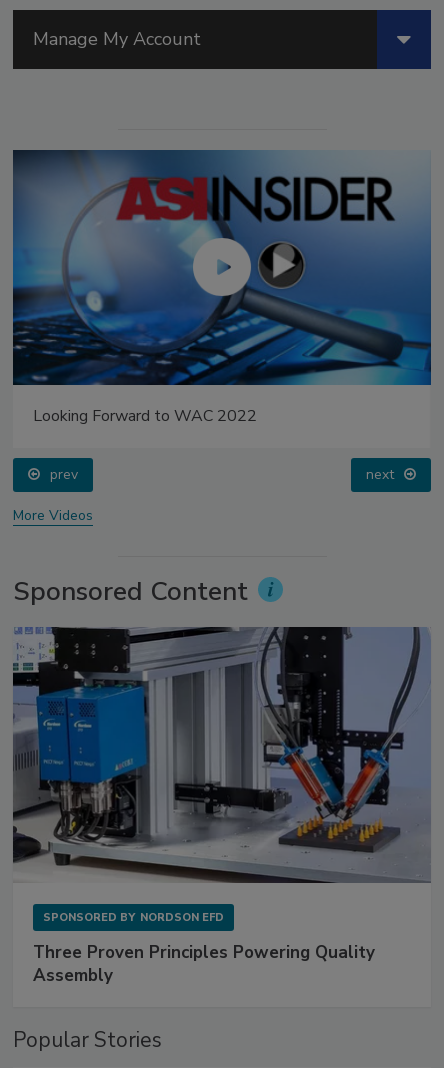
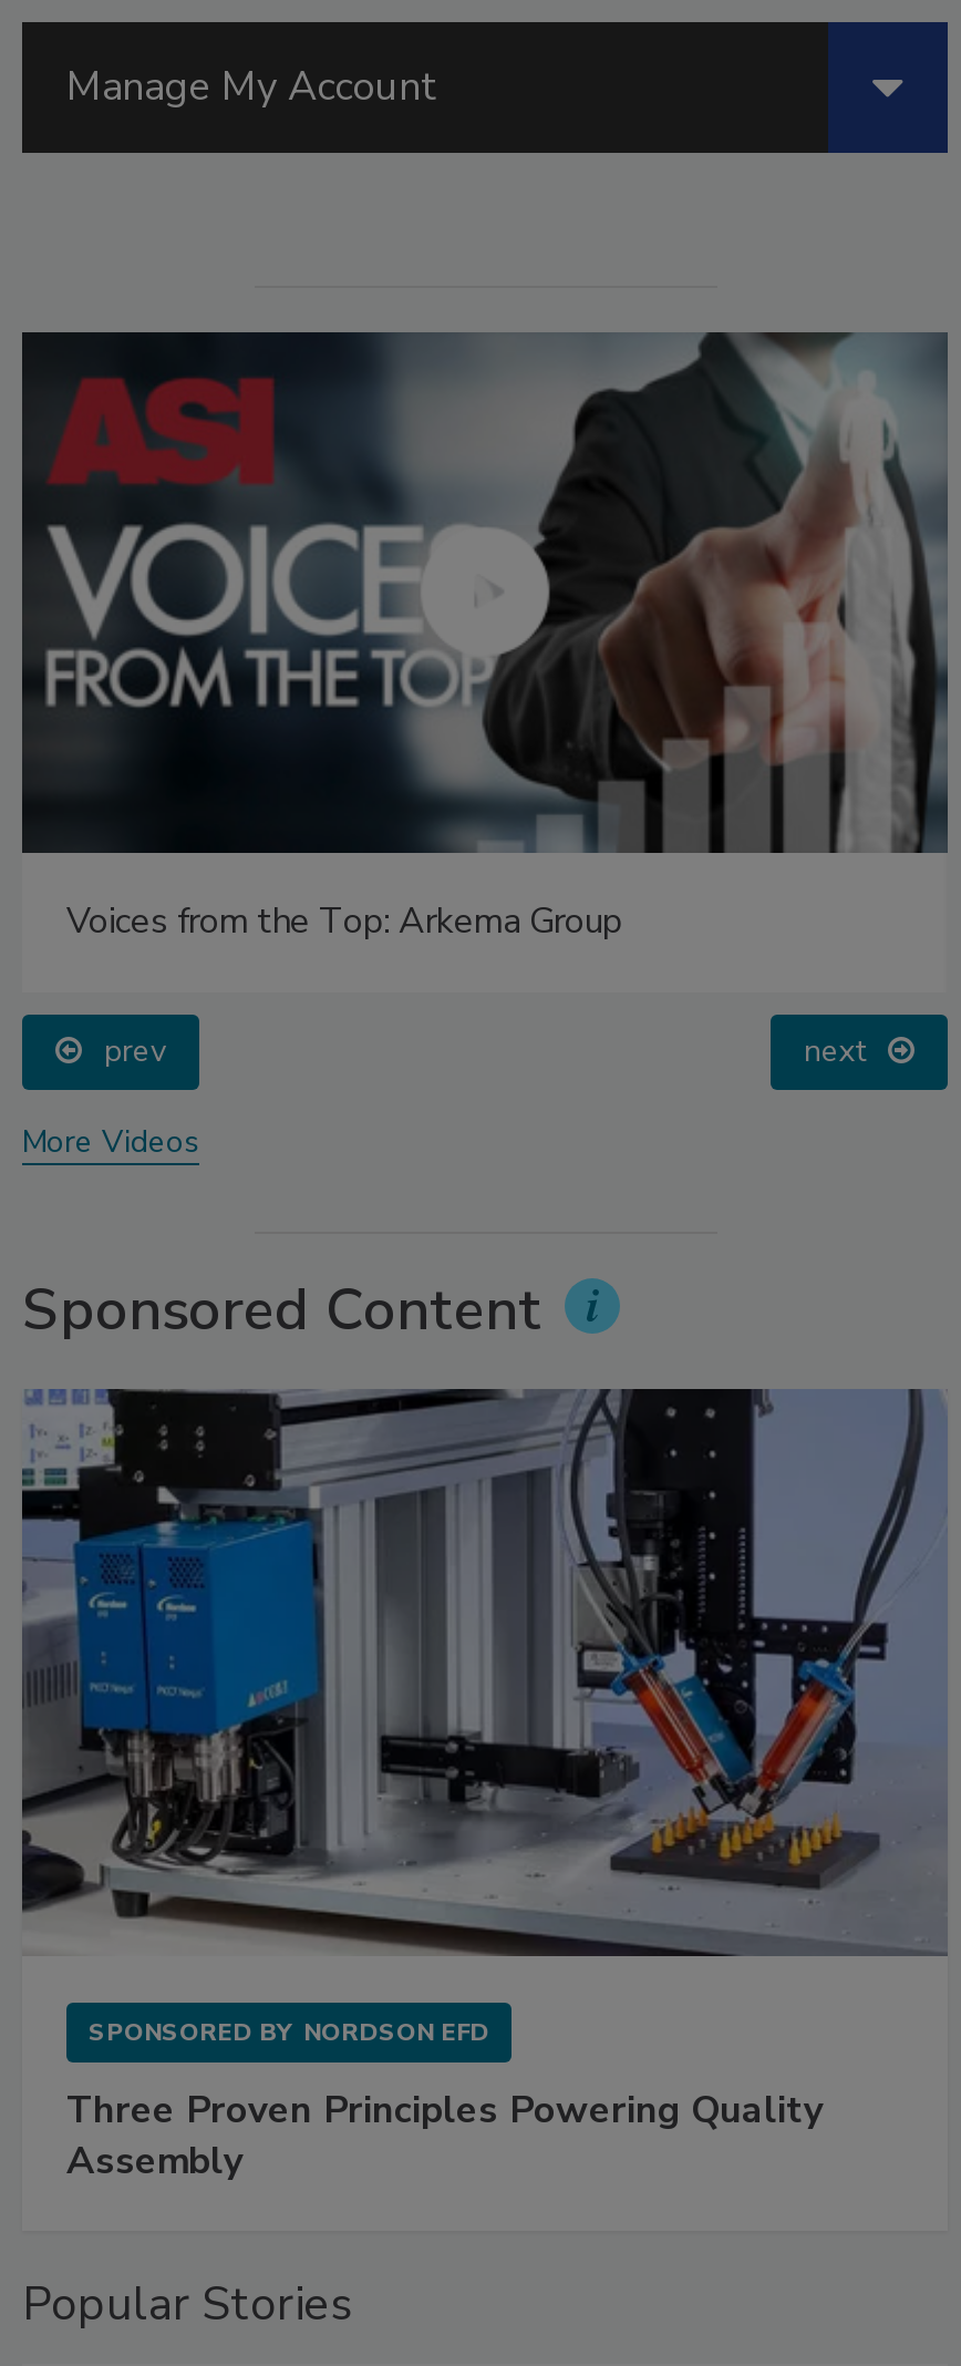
[12,149,432,427] [image] | Looking Forward to WAC 2022 -> [20,330,948,947] [image] | Voices from the Top: Arkema Group

